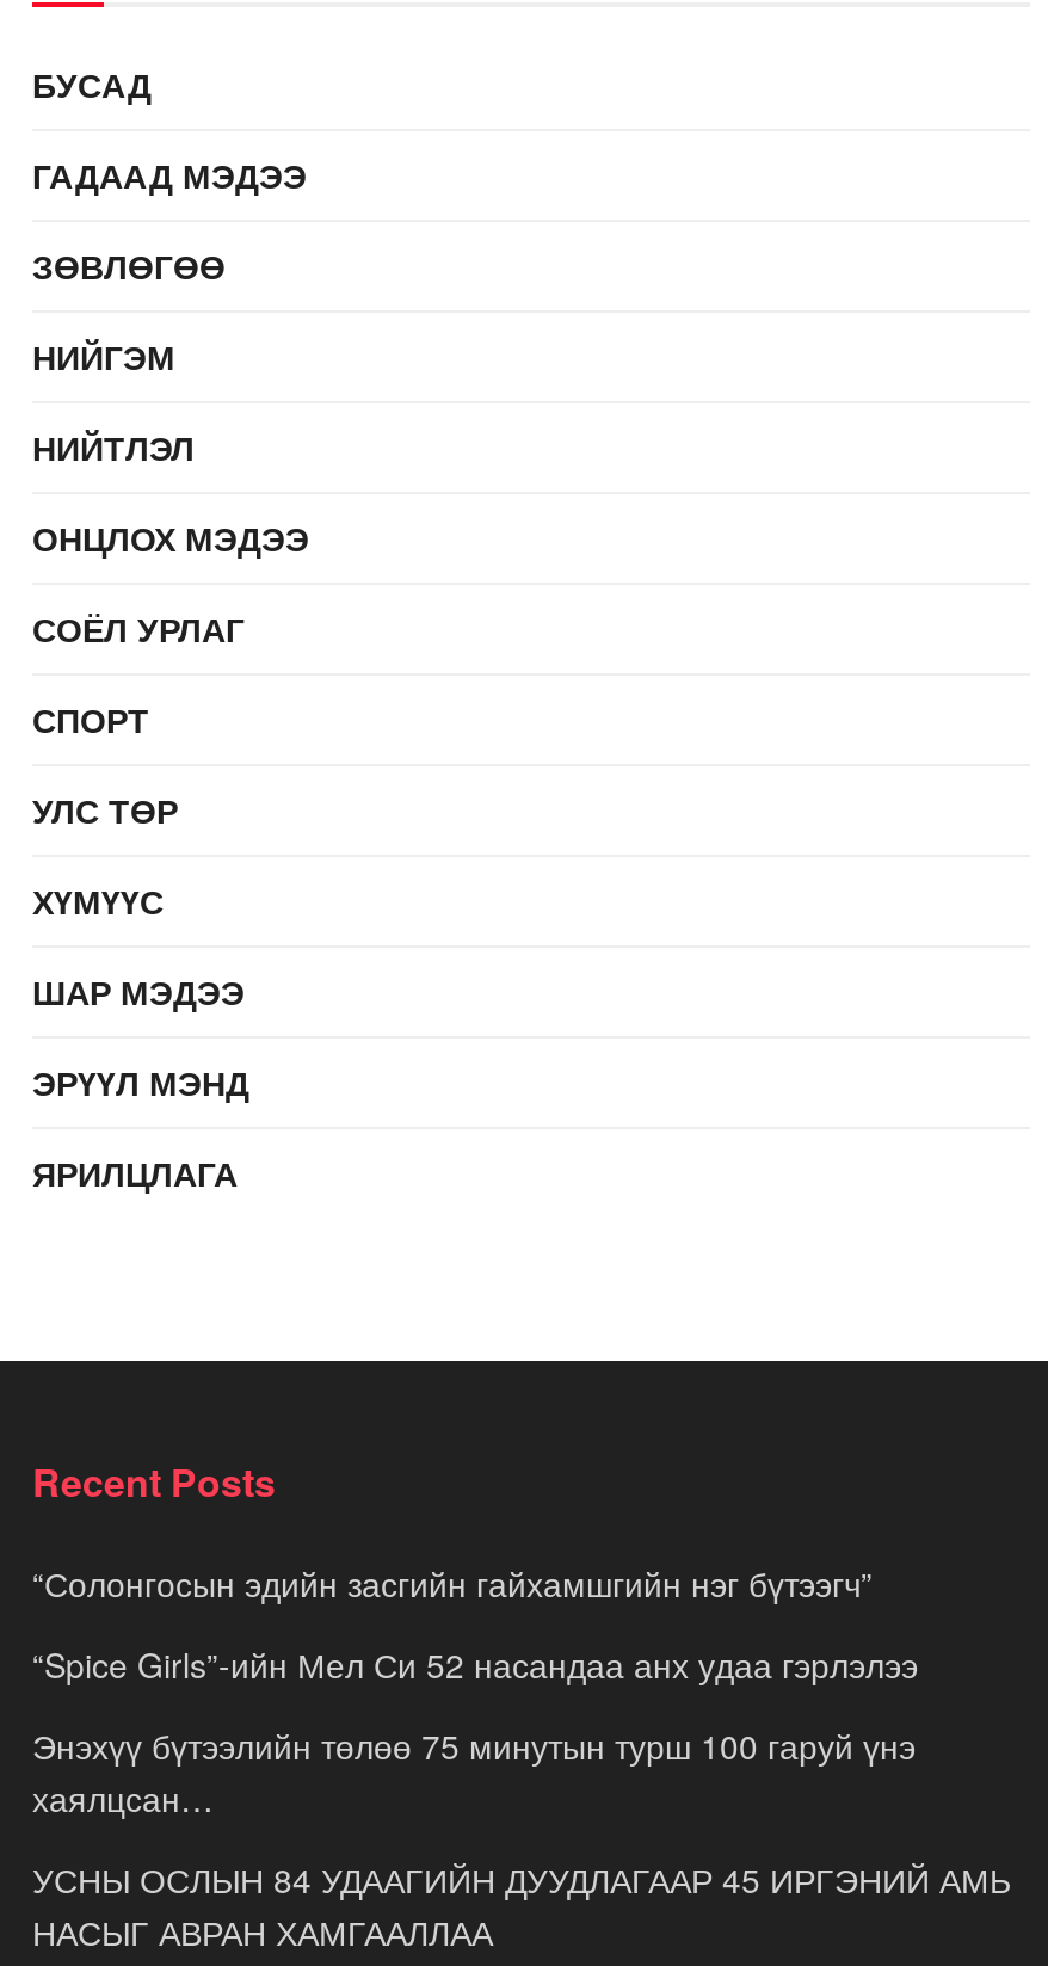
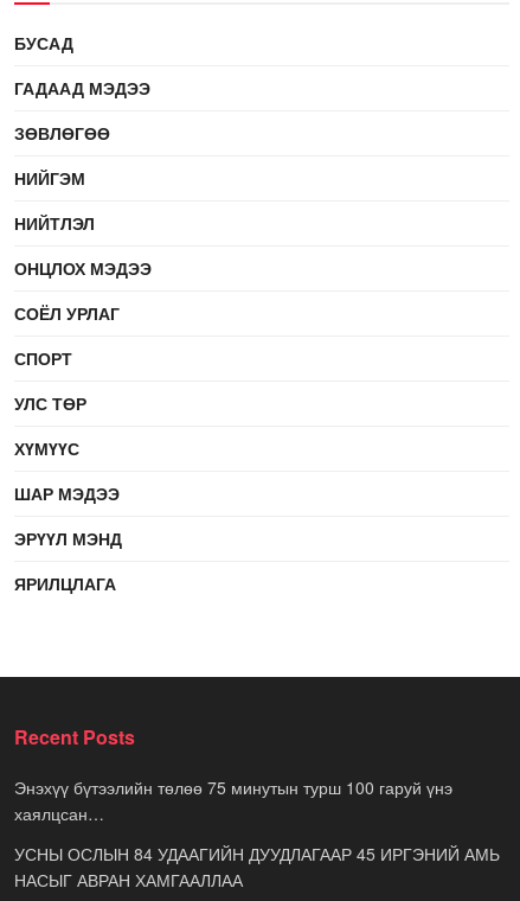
[32,1558,918,1687] “Солонгосын эдийн засгийн гайхамшгийн нэг бүтээгч” | “Spice Girls”-ийн Мел Си 52 насандаа анх удаа гэрлэлээ -> none

